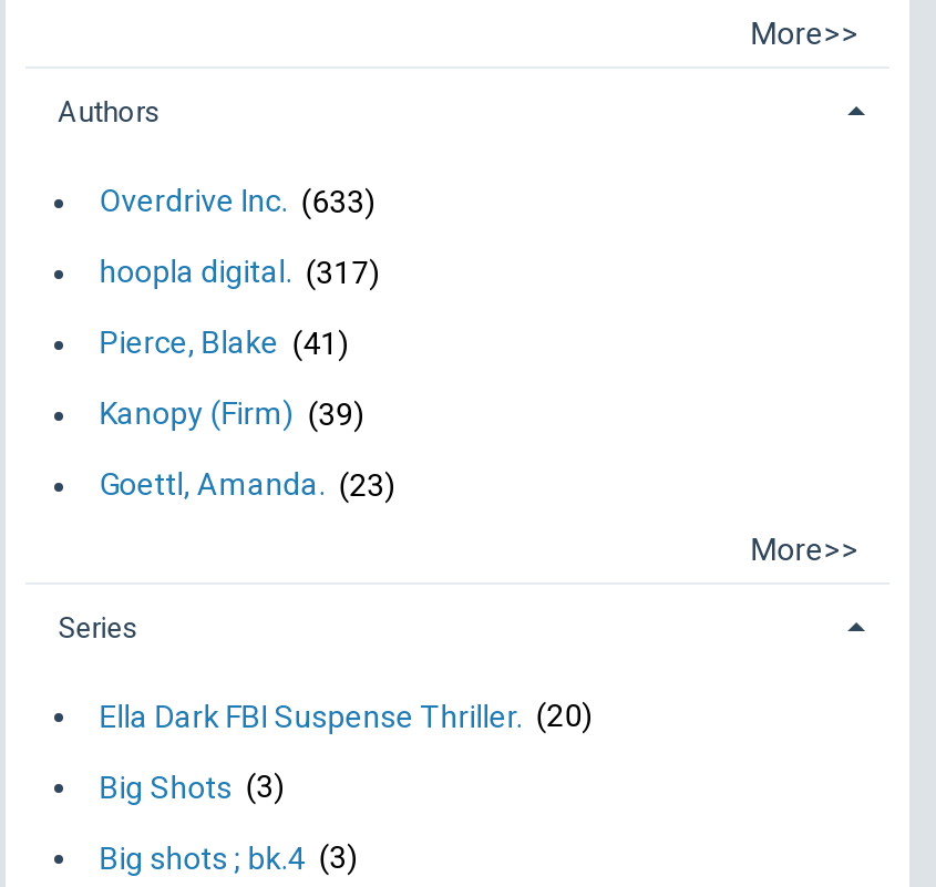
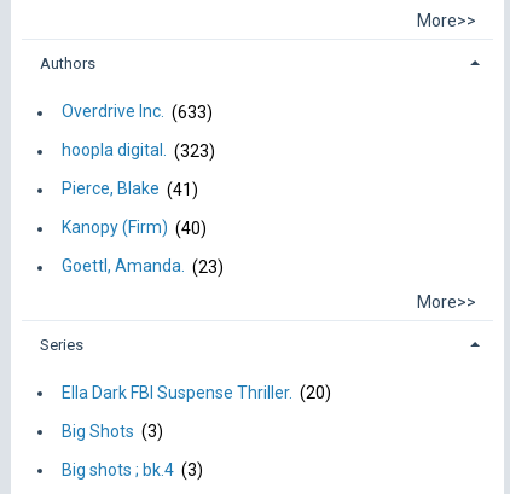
[99,254,380,289] hoopla digital. (317) -> [62,141,215,160] hoopla digital. (323)
[99,396,365,431] Kanopy (Firm) (39) -> [62,218,207,237] Kanopy (Firm) (40)

